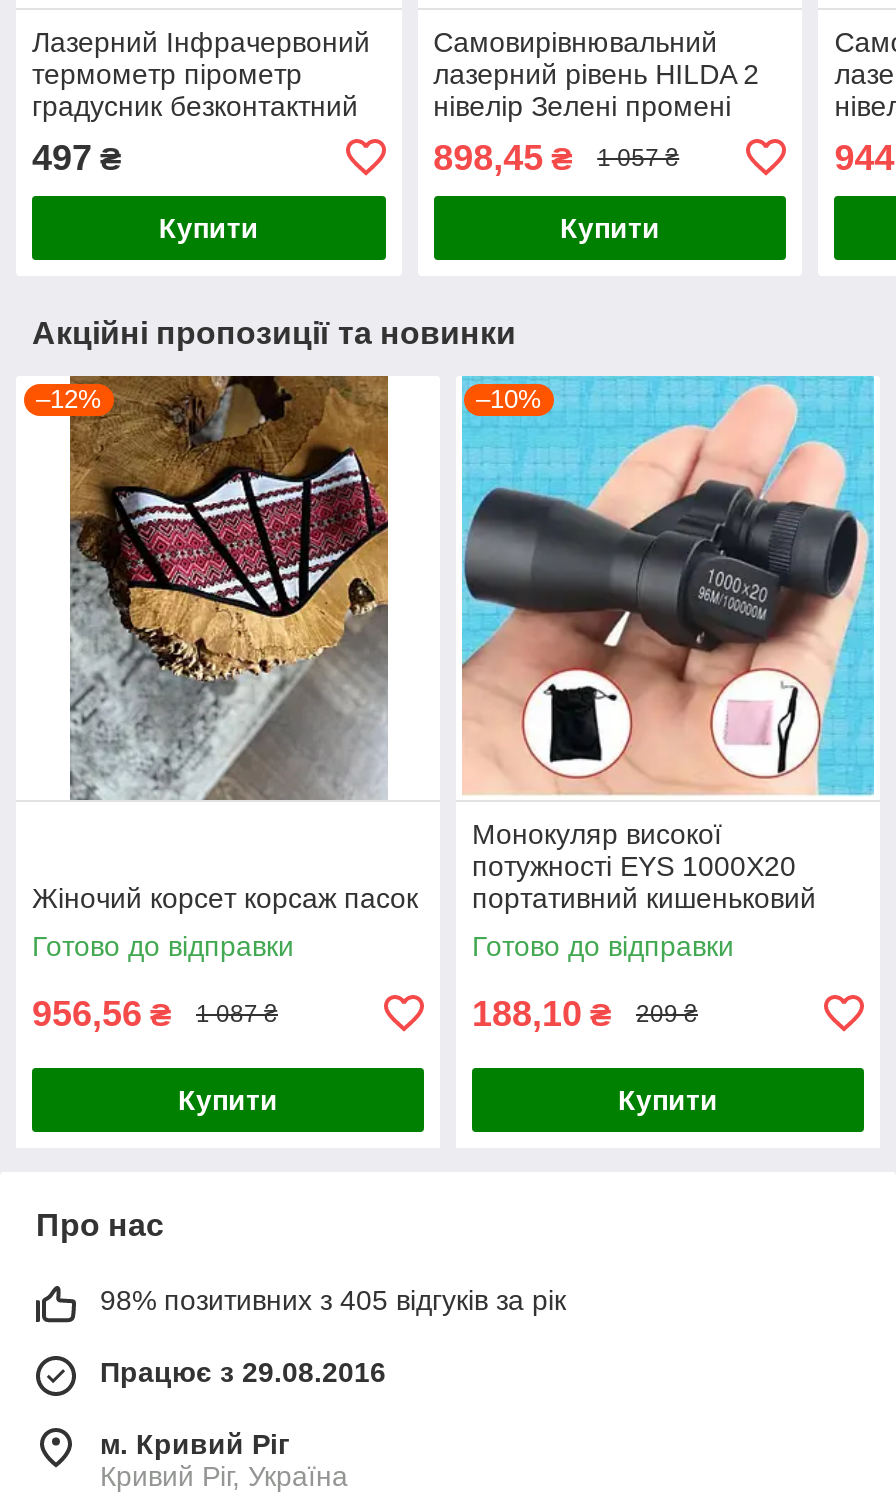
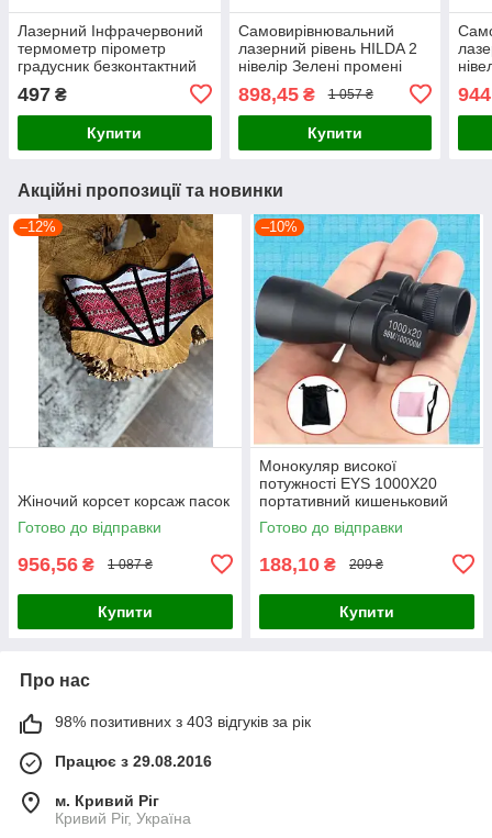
[100,1284,566,1316] 98% позитивних з 405 відгуків за рік -> [55,713,311,730] 98% позитивних з 403 відгуків за рік

